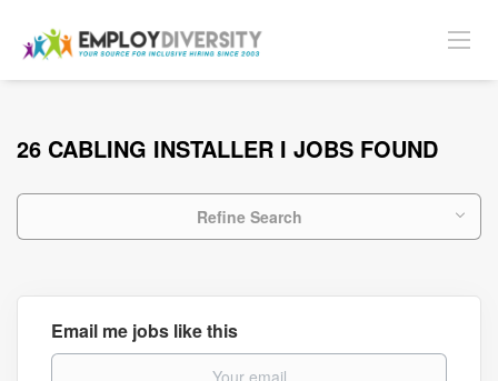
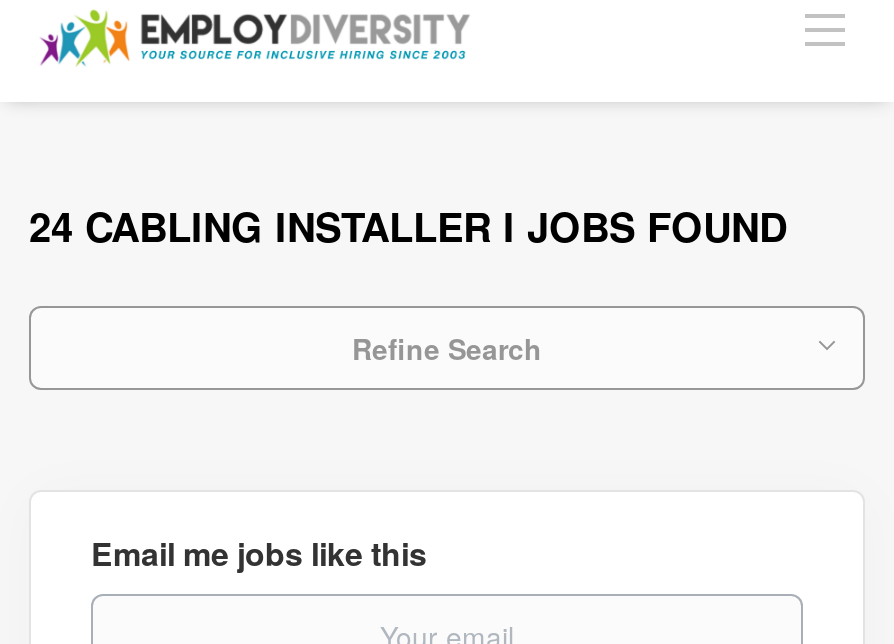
[17,132,438,164] 26 CABLING INSTALLER I JOBS FOUND -> [29,196,787,254] 24 CABLING INSTALLER I JOBS FOUND

